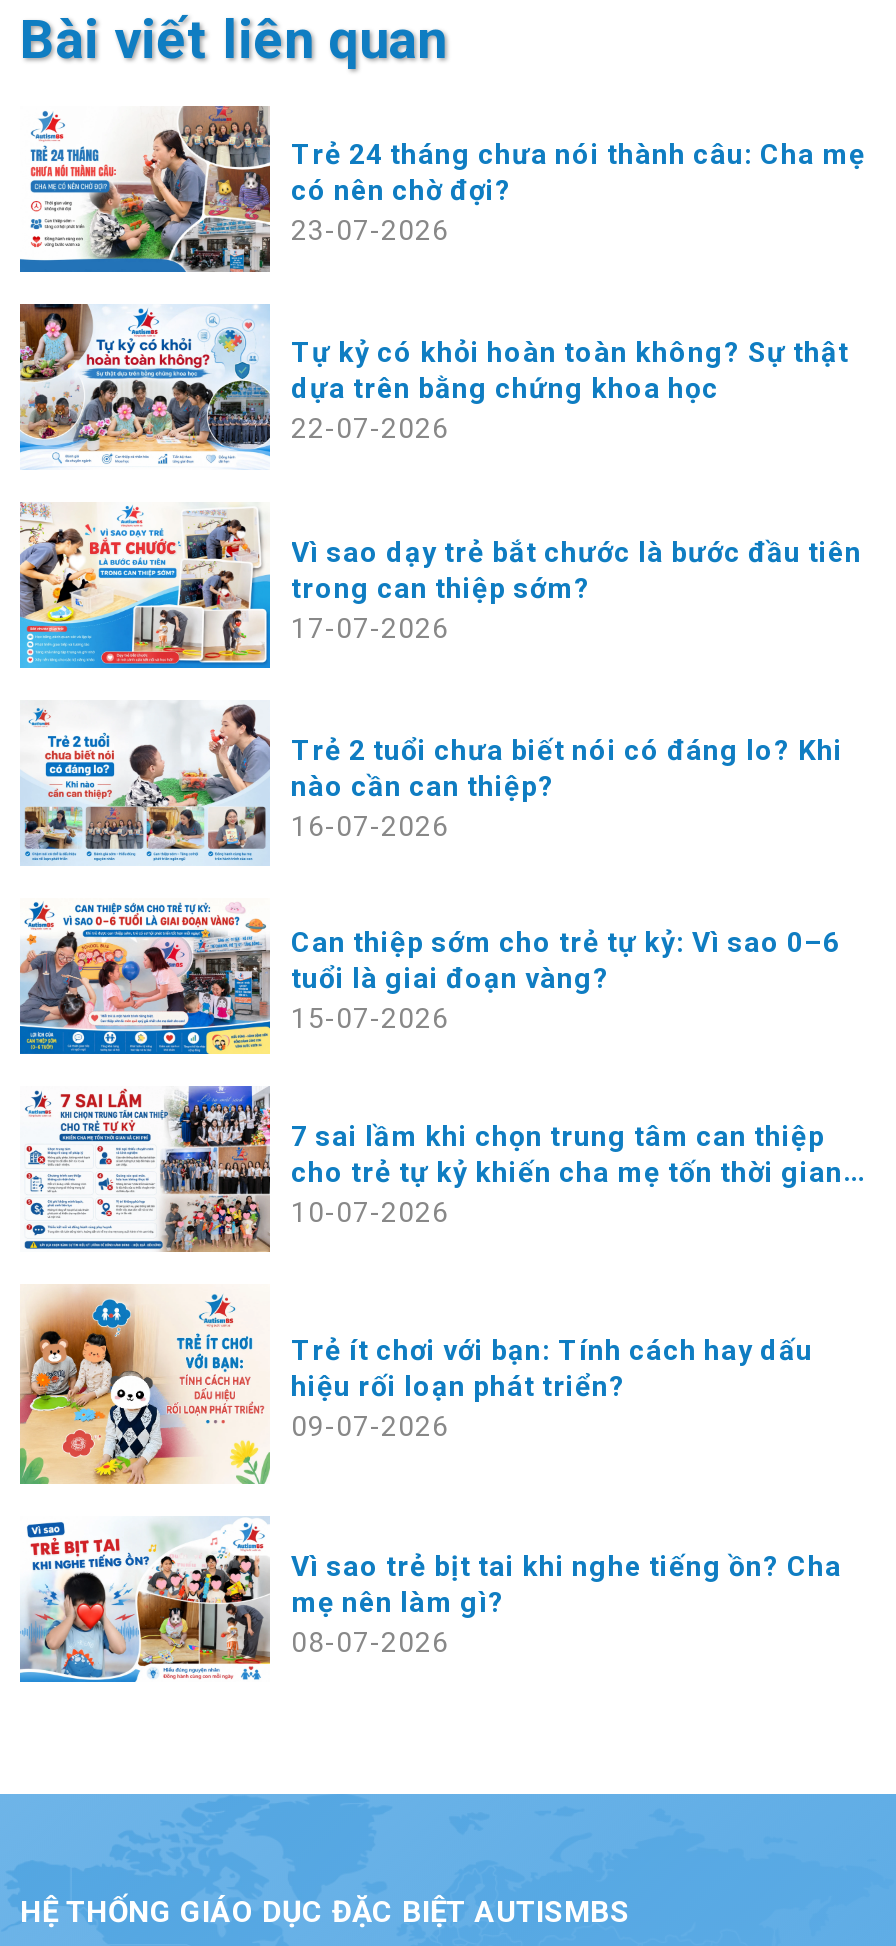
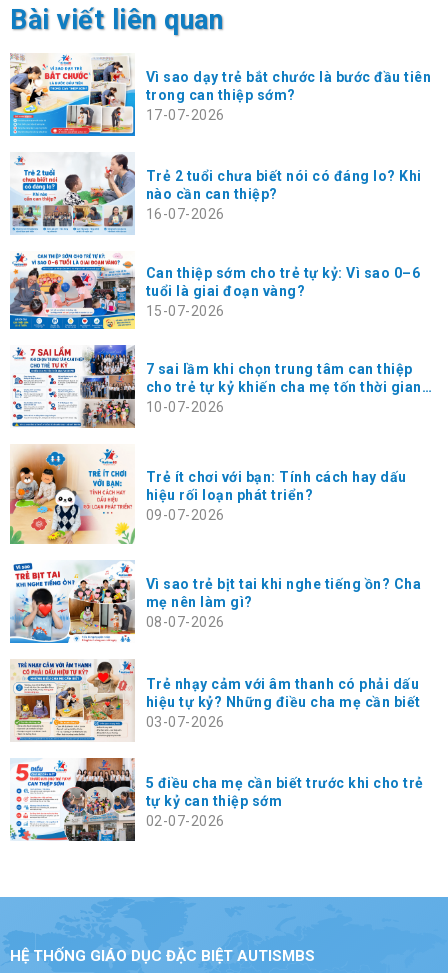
[20,104,866,274] [image] | Trẻ 24 tháng chưa nói thành câu: Cha mẹ | có nên chờ đợi? | 23-07-2026 -> none
[18,302,849,464] [image] | Tự kỷ có khỏi hoàn toàn không? Sự thật | dựa trên bằng chứng khoa học | 22-07-2026 -> none
moved [16,500,862,1658] -> [8,52,431,630]: [image] | Vì sao dạy trẻ bắt chước là bước đầu tiên | trong can thiệp sớm? | ... | mẹ nên làm gì? | 08-07-2026
none -> [10,659,420,742] [image] | Trẻ nhạy cảm với âm thanh có phải dấu | hiệu tự kỷ? Những điều cha mẹ cần biết | 03-07-2026
none -> [10,757,423,842] [image] | 5 điều cha mẹ cần biết trước khi cho trẻ | tự kỷ can thiệp sớm | 02-07-2026

